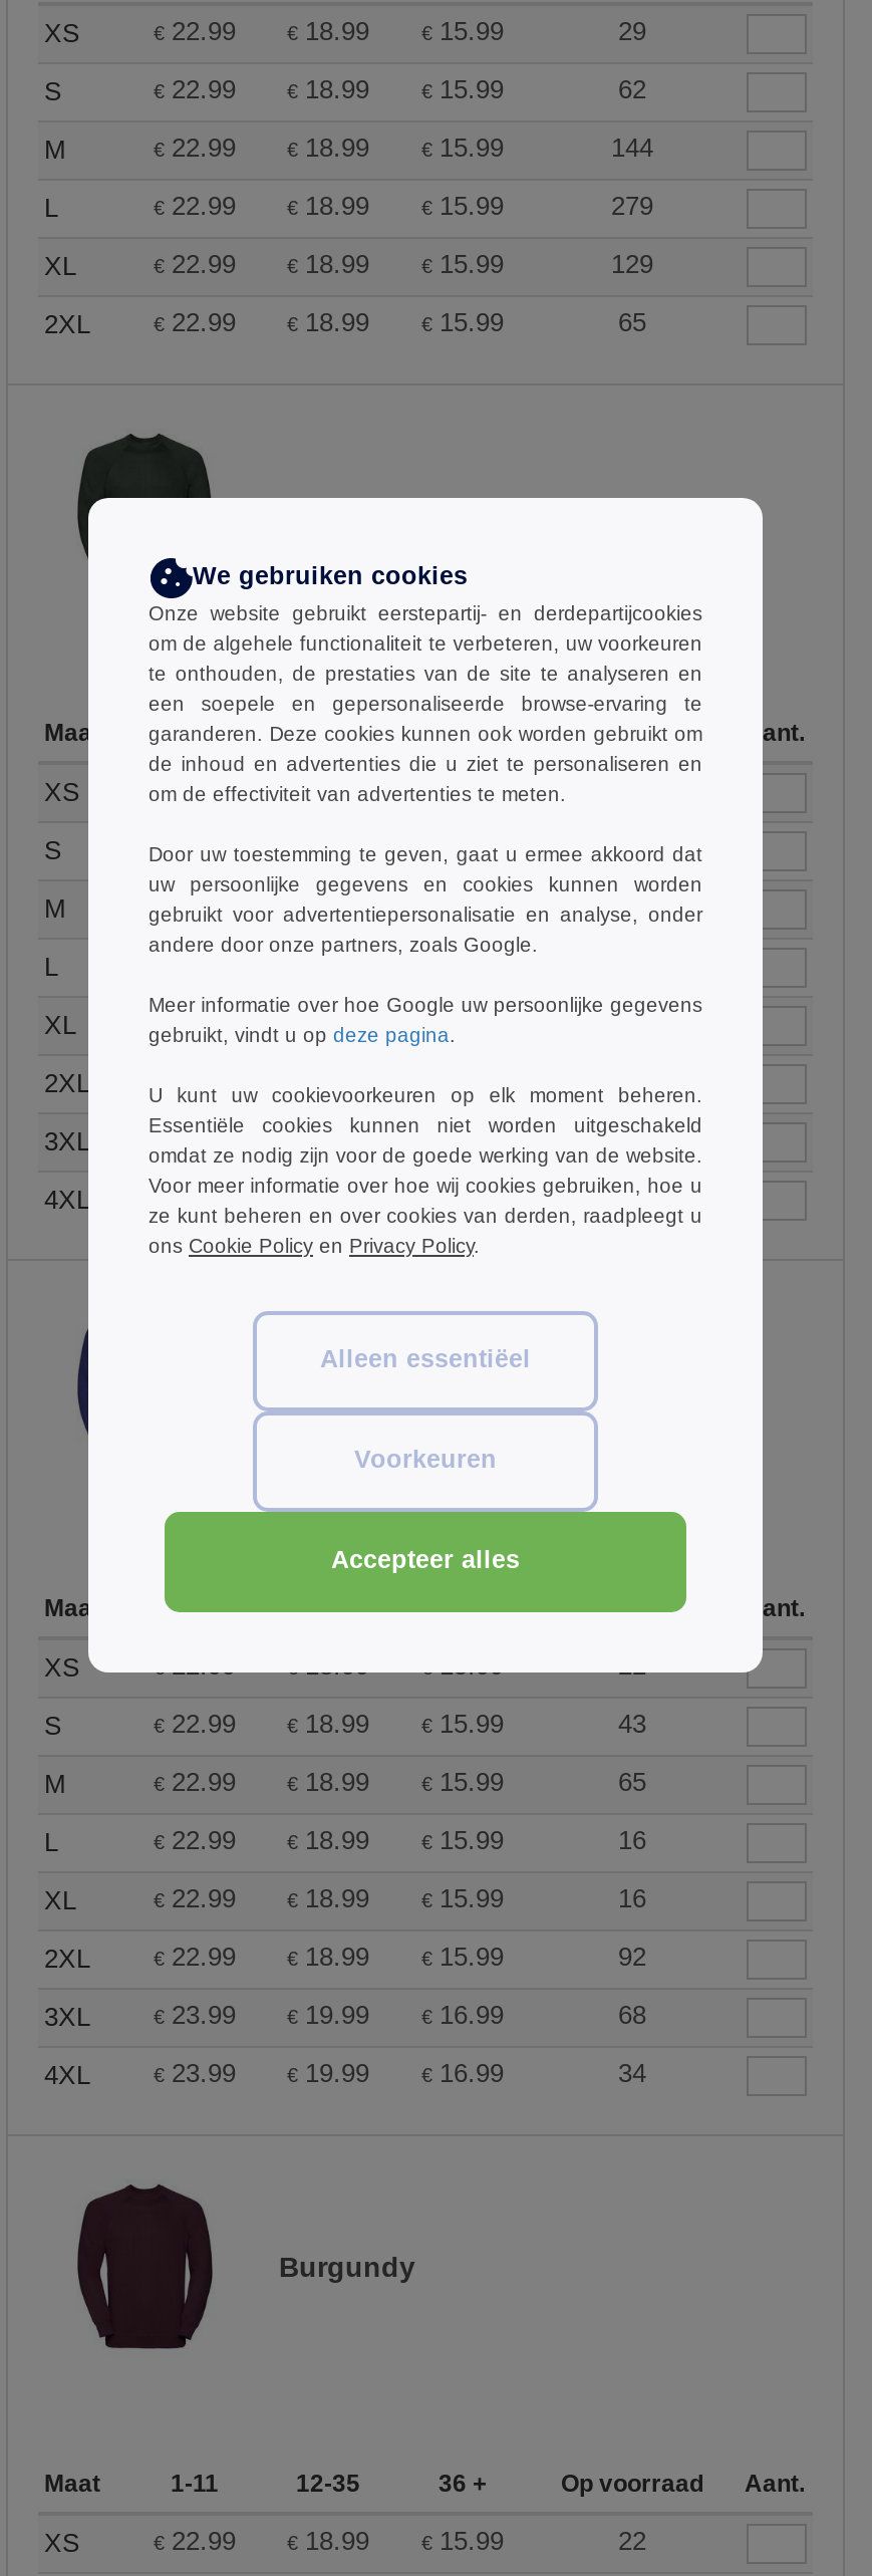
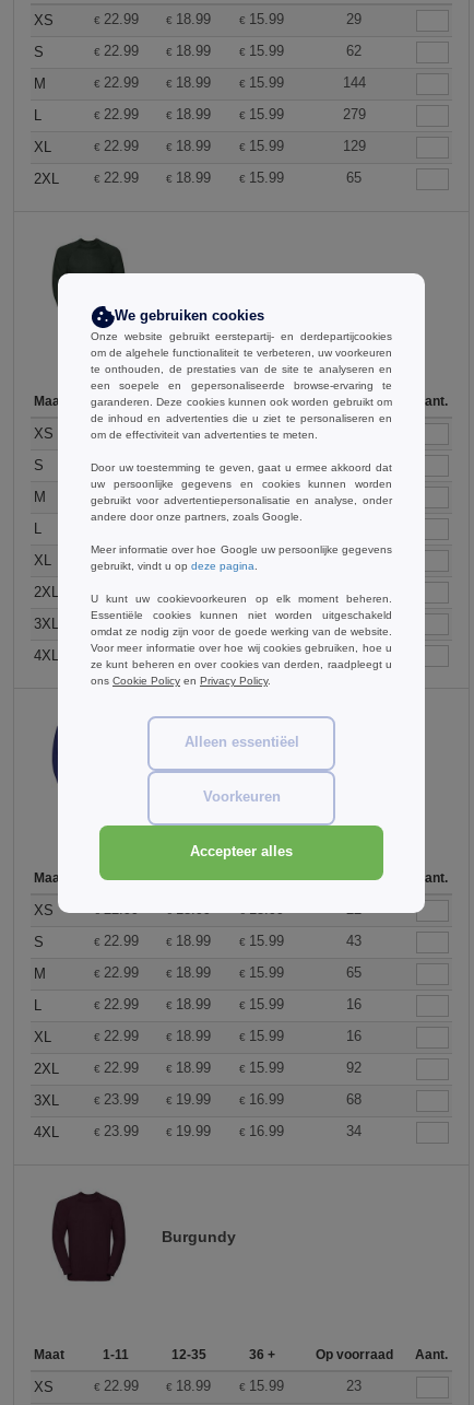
[618,2526,646,2557] 22 -> [346,1378,362,1394] 23

